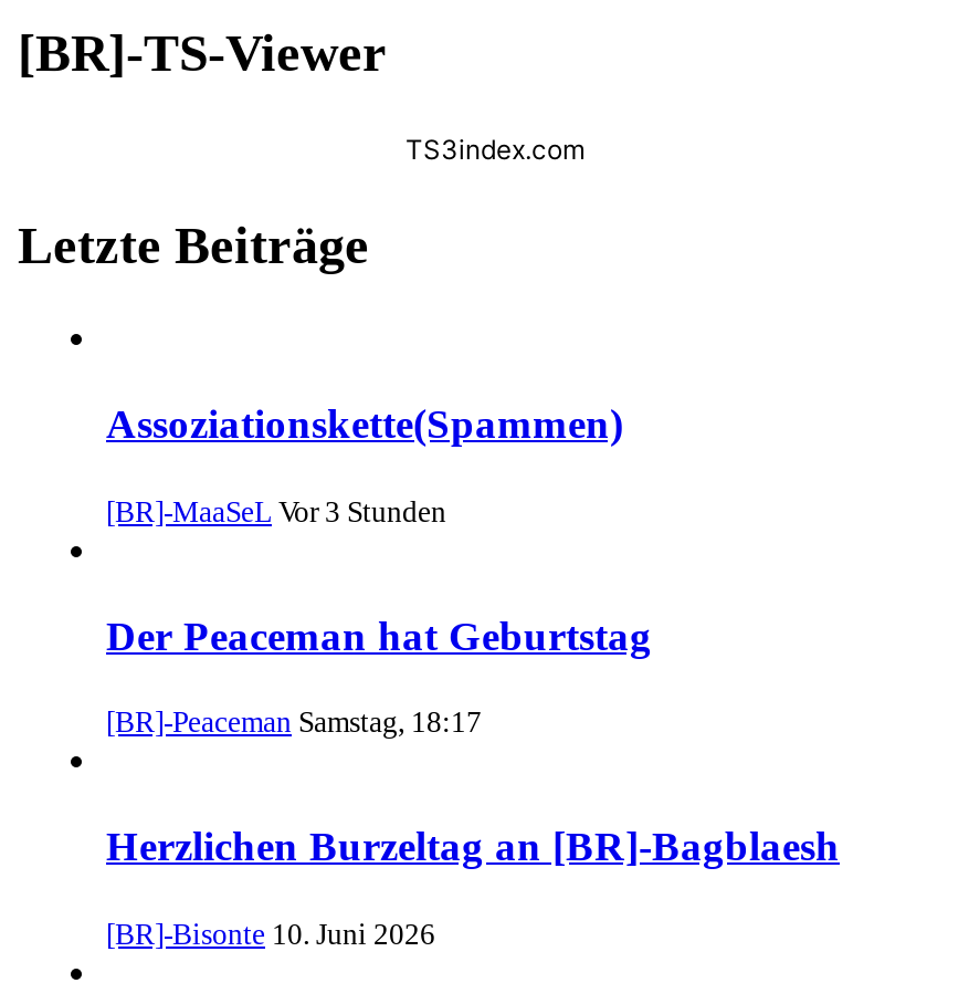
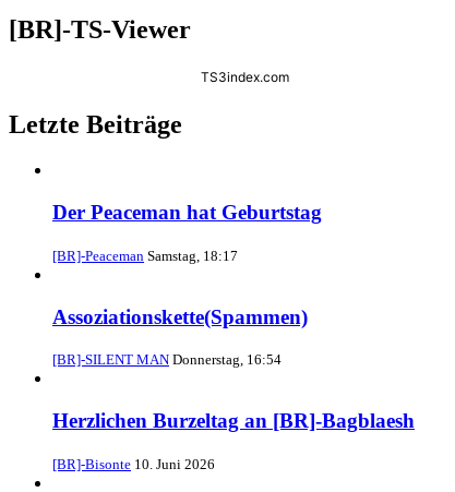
moved [106,401,623,447] -> [52,305,308,328]: Assoziationskette(Spammen)
[106,495,446,528] [BR]-MaaSeL Vor 3 Stunden -> none
moved [106,612,652,739] -> [52,201,322,264]: Der Peaceman hat Geburtstag | [BR]-Peaceman Samstag, 18:17
none -> [52,352,282,368] [BR]-SILENT MAN Donnerstag, 16:54

